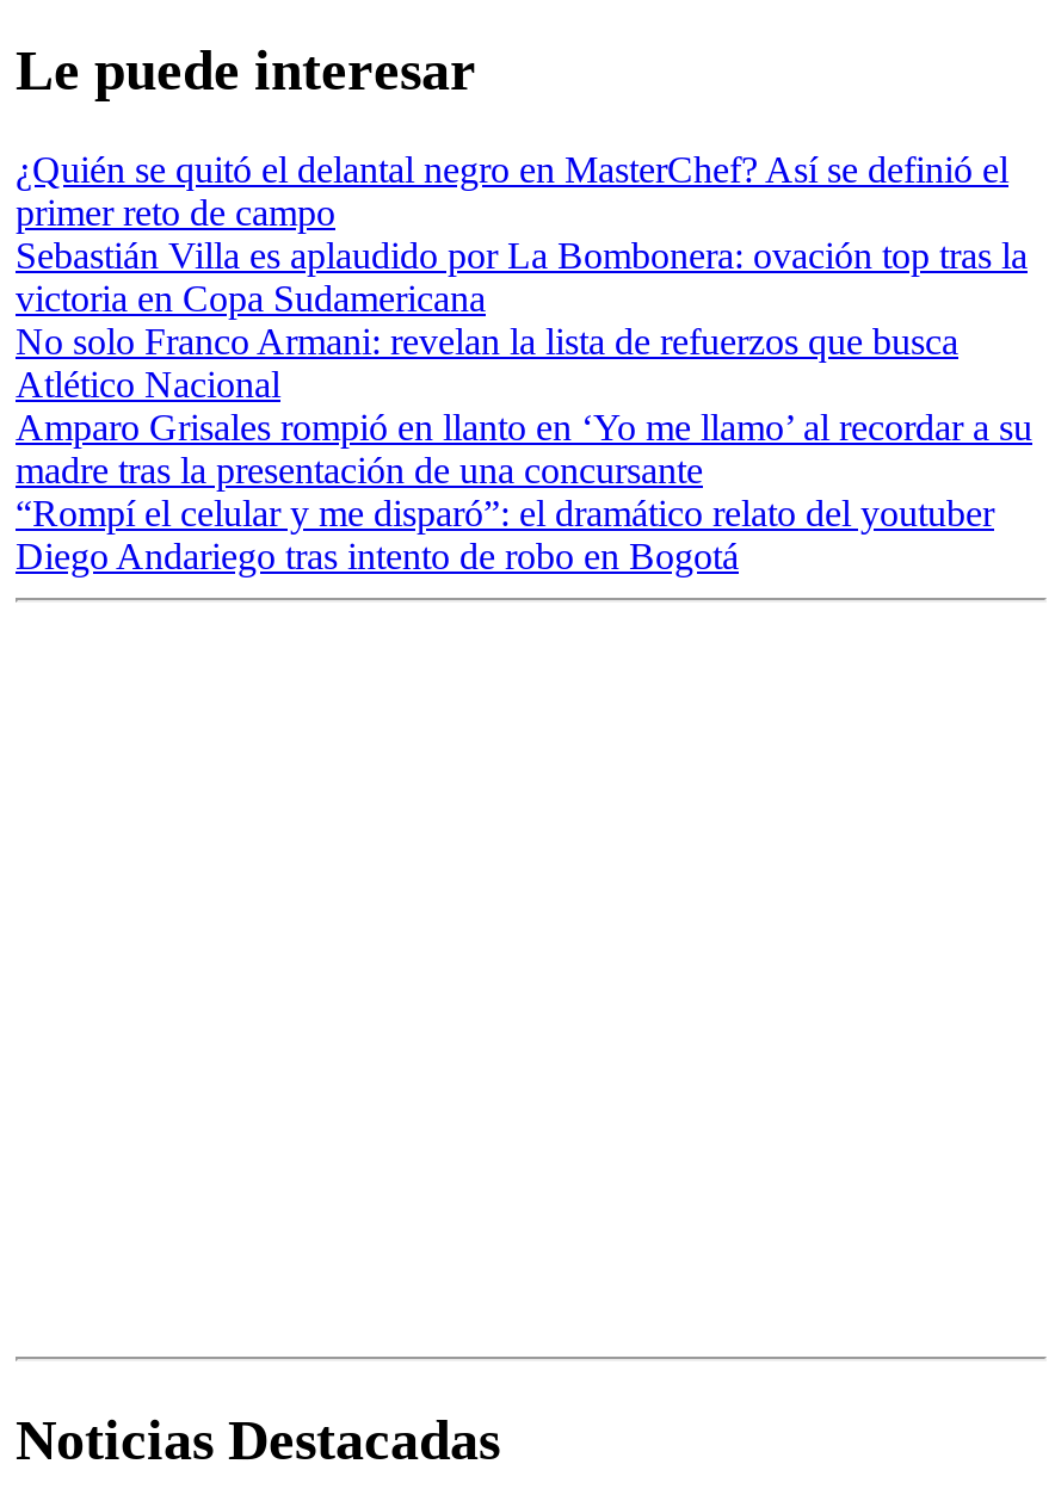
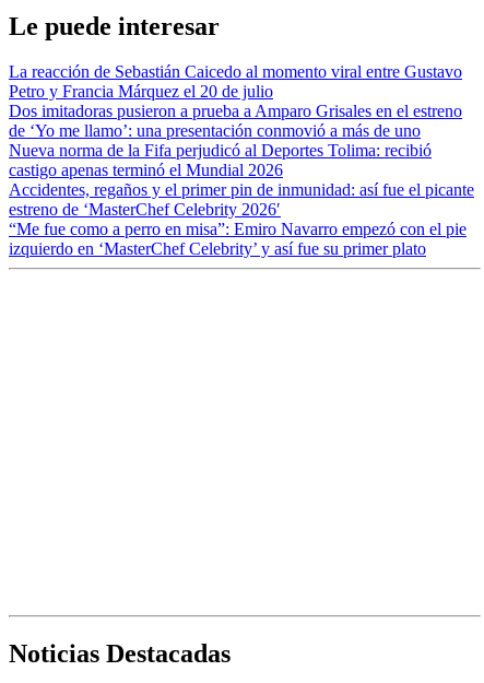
[16,150,1032,577] ¿Quién se quitó el delantal negro en MasterChef? Así se definió el | primer reto de campo | Sebastián Villa es aplaudido por La Bombonera: ovación top tras la | victoria en Copa Sudamericana | No solo Franco Armani: revelan la lista de refuerzos que busca | Atlético Nacional | Amparo Grisales rompió en llanto en ‘Yo me llamo’ al recordar a su | madre tras la presentación de una concursante | “Rompí el celular y me disparó”: el dramático relato del youtuber | Diego Andariego tras intento de robo en Bogotá -> [9,63,474,258] La reacción de Sebastián Caicedo al momento viral entre Gustavo | Petro y Francia Márquez el 20 de julio | Dos imitadoras pusieron a prueba a Amparo Grisales en el estreno | de ‘Yo me llamo’: una presentación conmovió a más de uno | Nueva norma de la Fifa perjudicó al Deportes Tolima: recibió | castigo apenas terminó el Mundial 2026 | Accidentes, regaños y el primer pin de inmunidad: así fue el picante | estreno de ‘MasterChef Celebrity 2026′ | “Me fue como a perro en misa”: Emiro Navarro empezó con el pie | izquierdo en ‘MasterChef Celebrity’ y así fue su primer plato

